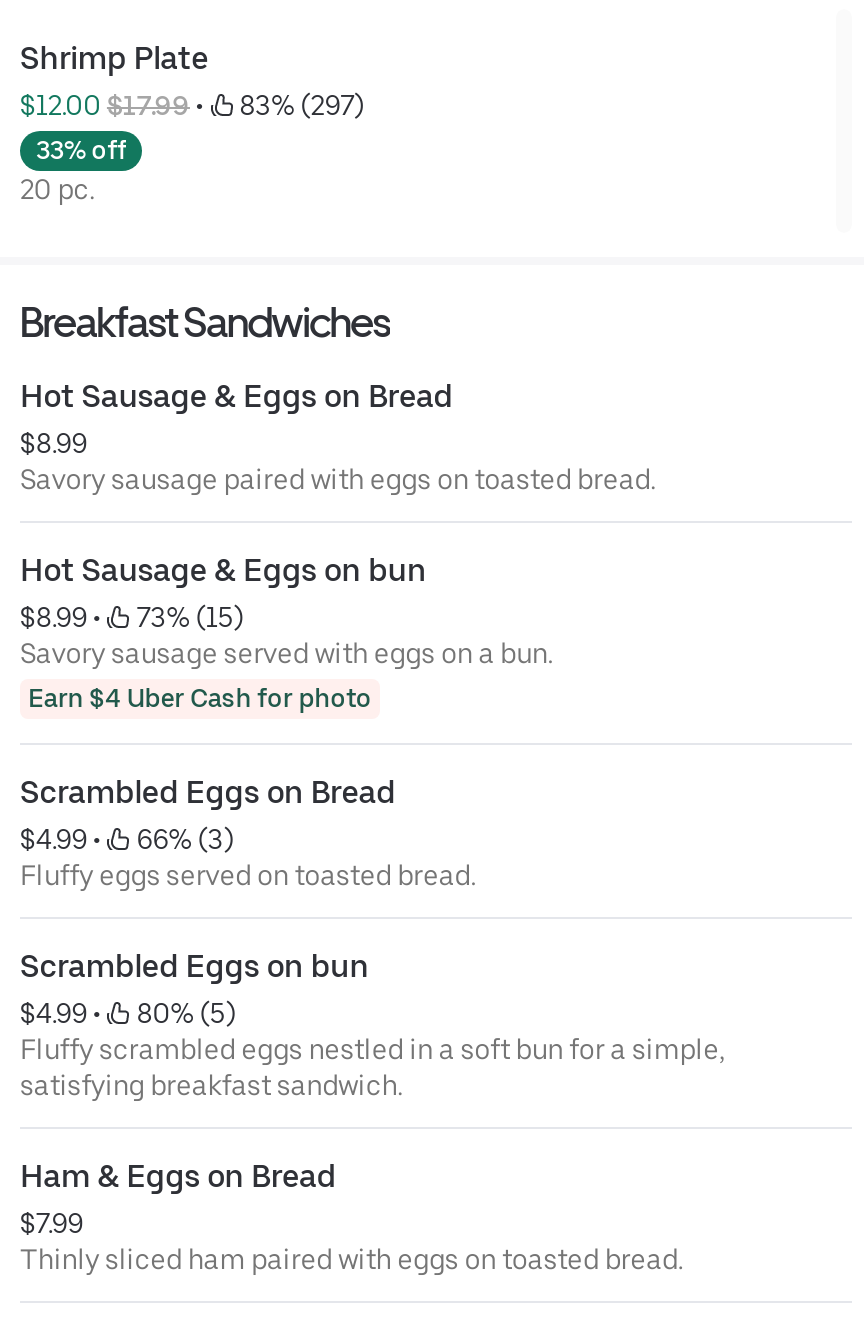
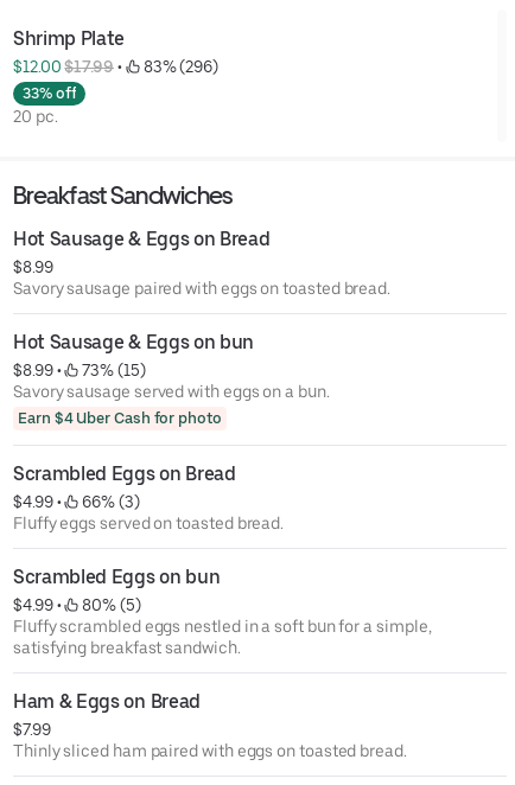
[20,88,364,120] $12.00 $17.99 • 83% (297) -> [13,56,218,75] $12.00 $17.99 • 83% (296)

